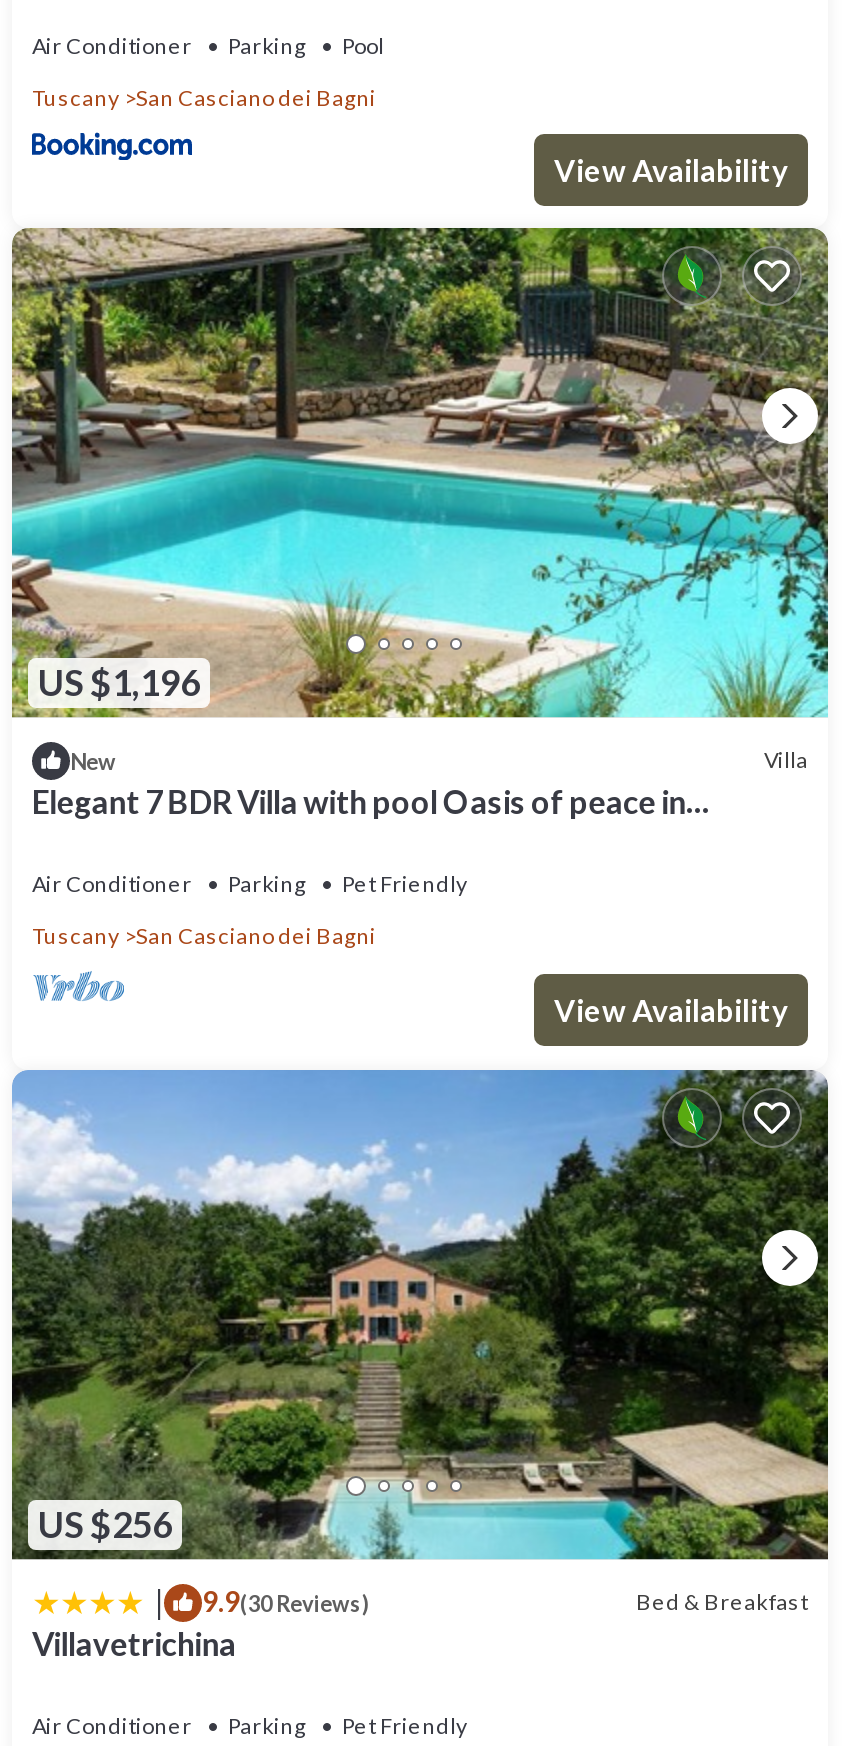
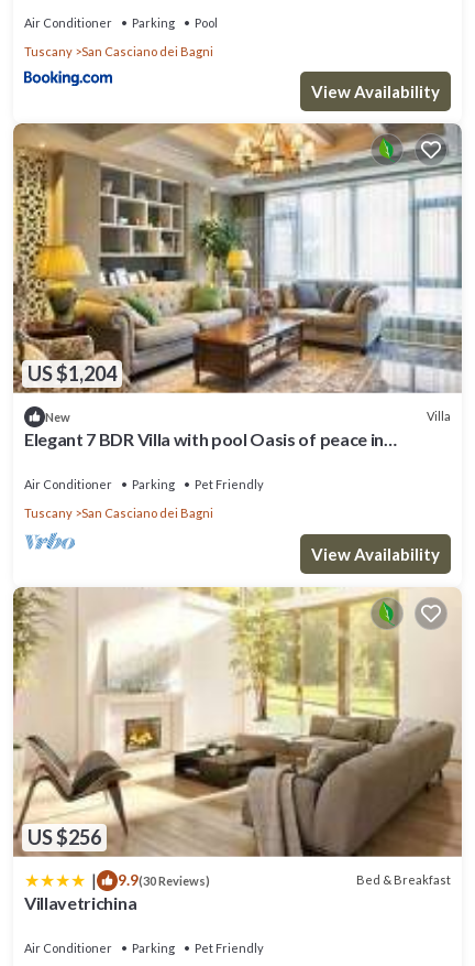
[10,226,830,718] [image] | US $1,196 -> [12,122,463,393] [image] | US $1,204
[10,1068,830,1560] [image] -> [12,586,463,858] [image]

